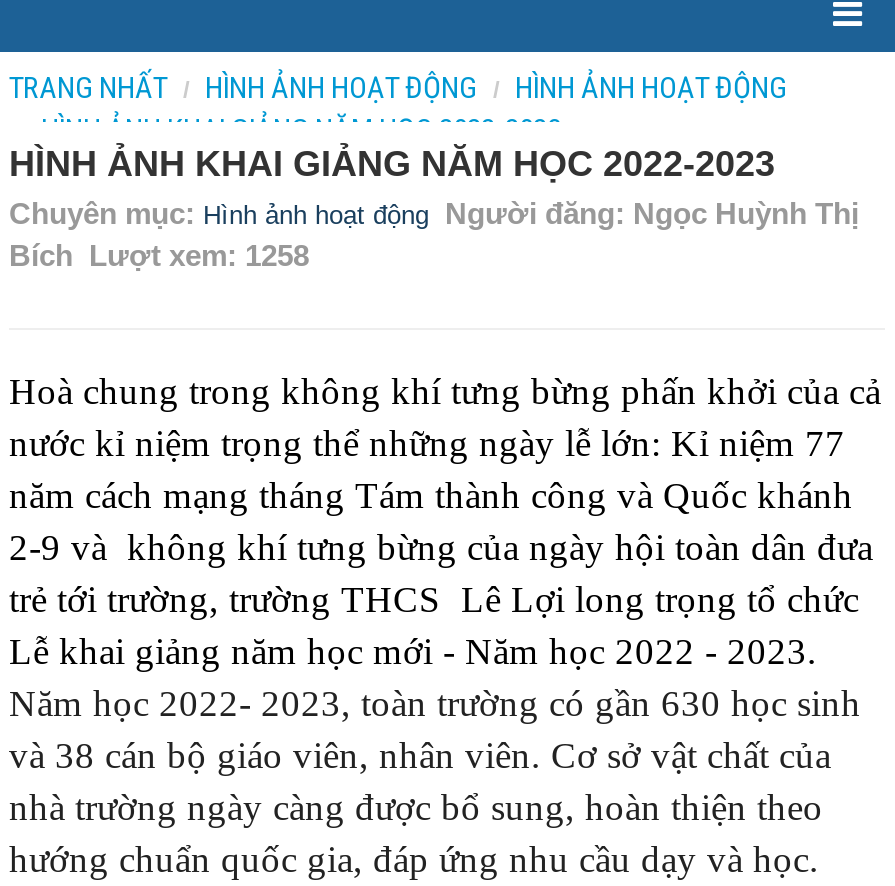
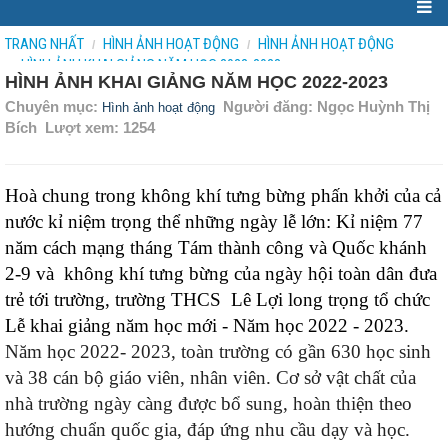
[9,238,309,272] Bích Lượt xem: 1258 -> [5,119,155,136] Bích Lượt xem: 1254

